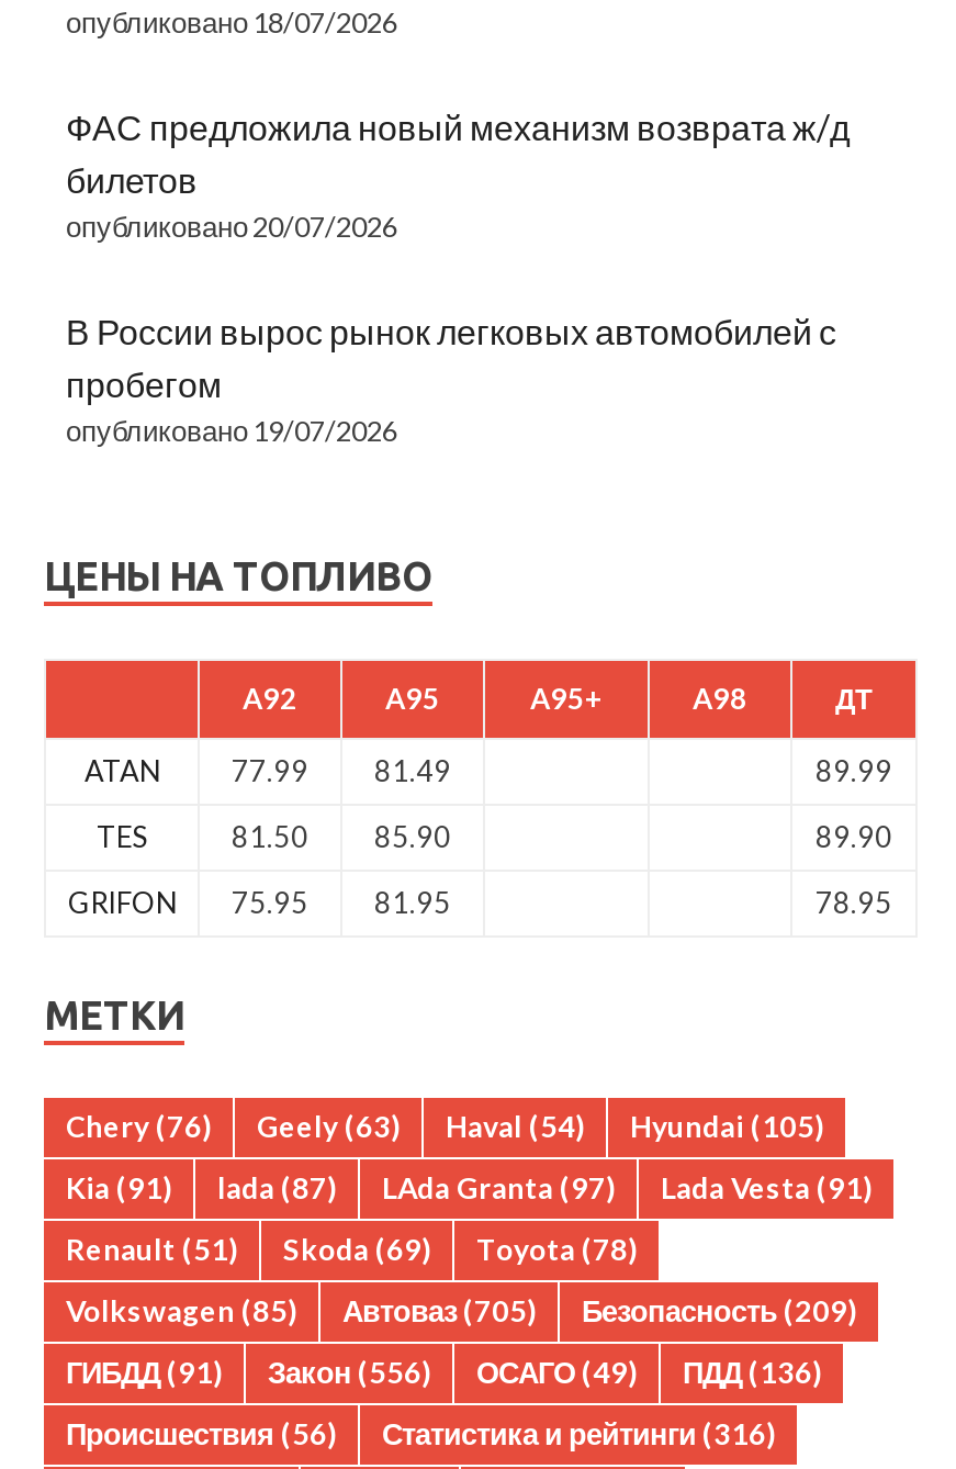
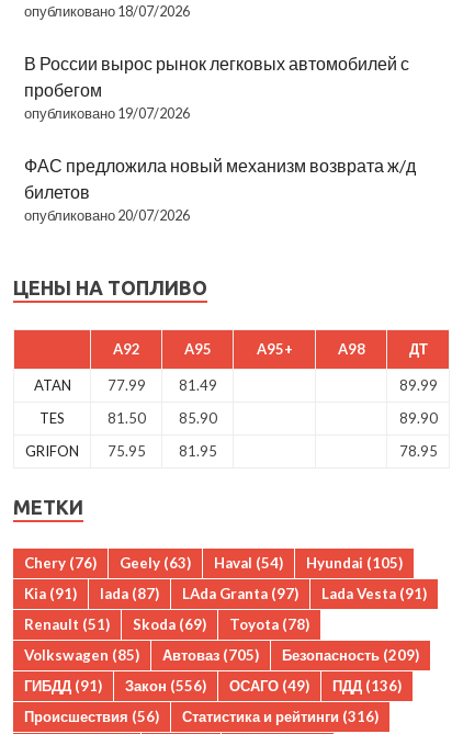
moved [66,106,850,245] -> [24,155,416,224]: ФАС предложила новый механизм возврата ж/д | билетов | опубликовано 20/07/2026
moved [66,310,836,449] -> [24,53,409,122]: В России вырос рынок легковых автомобилей с | пробегом | опубликовано 19/07/2026

